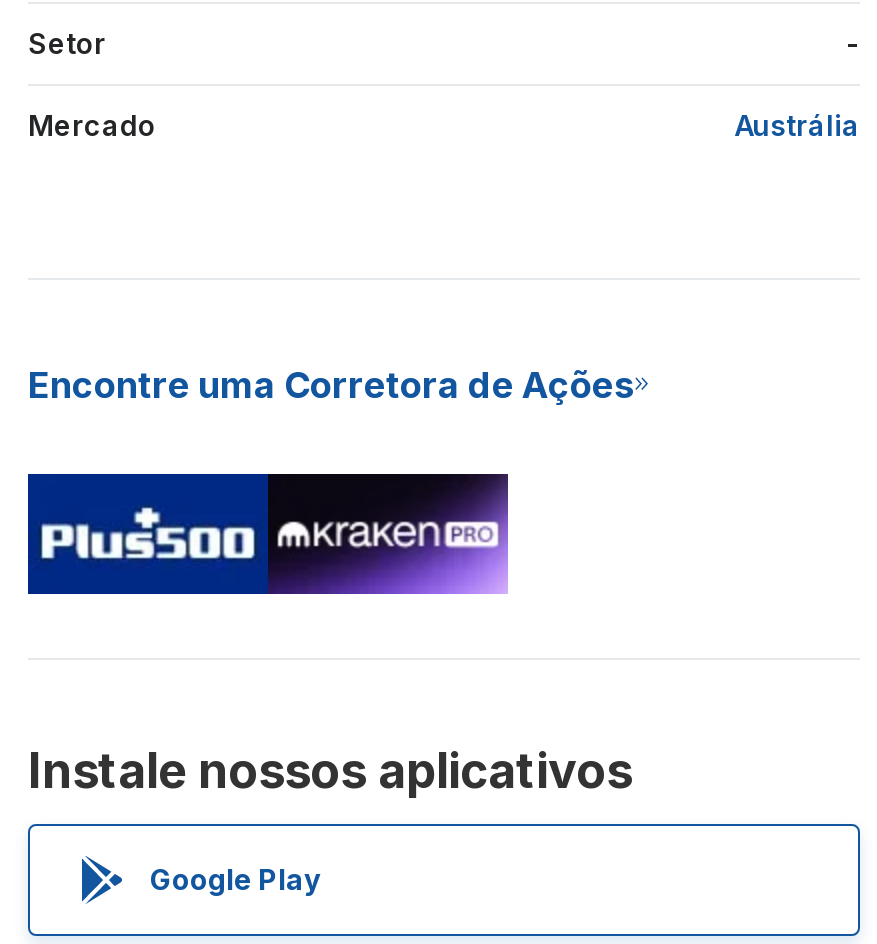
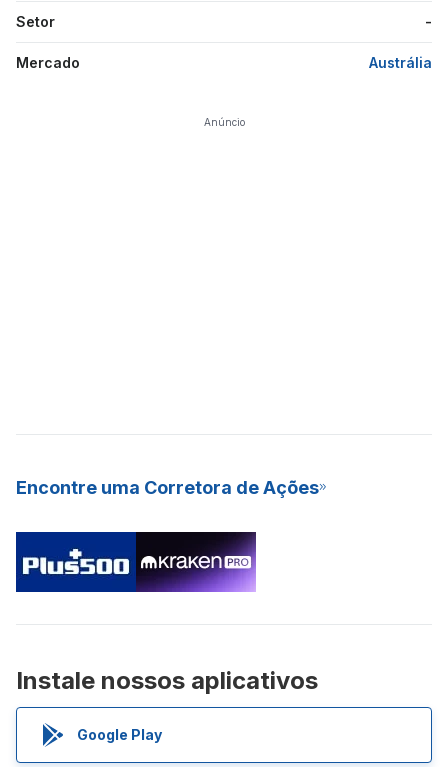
none -> [203,116,244,128] Anúncio

